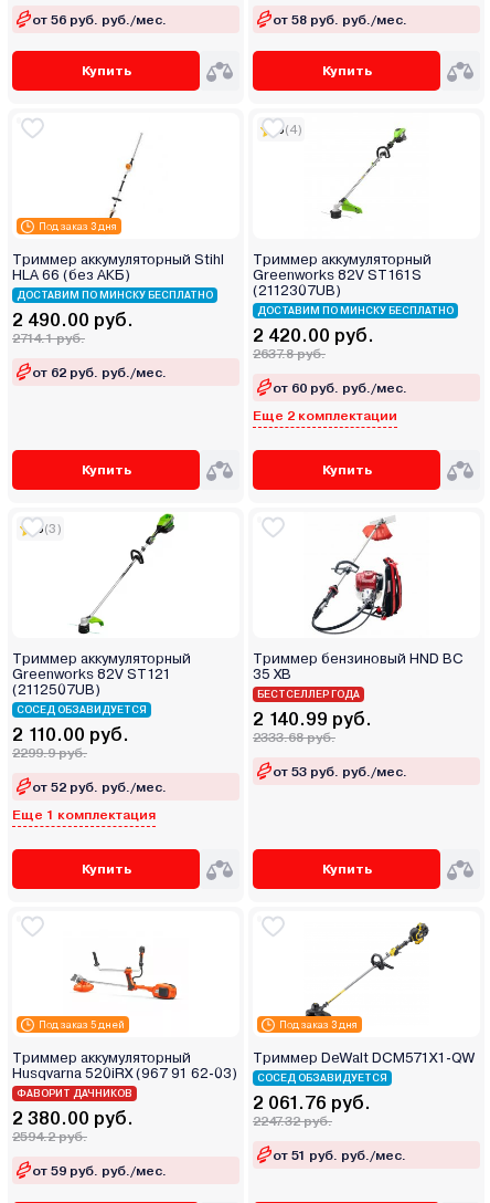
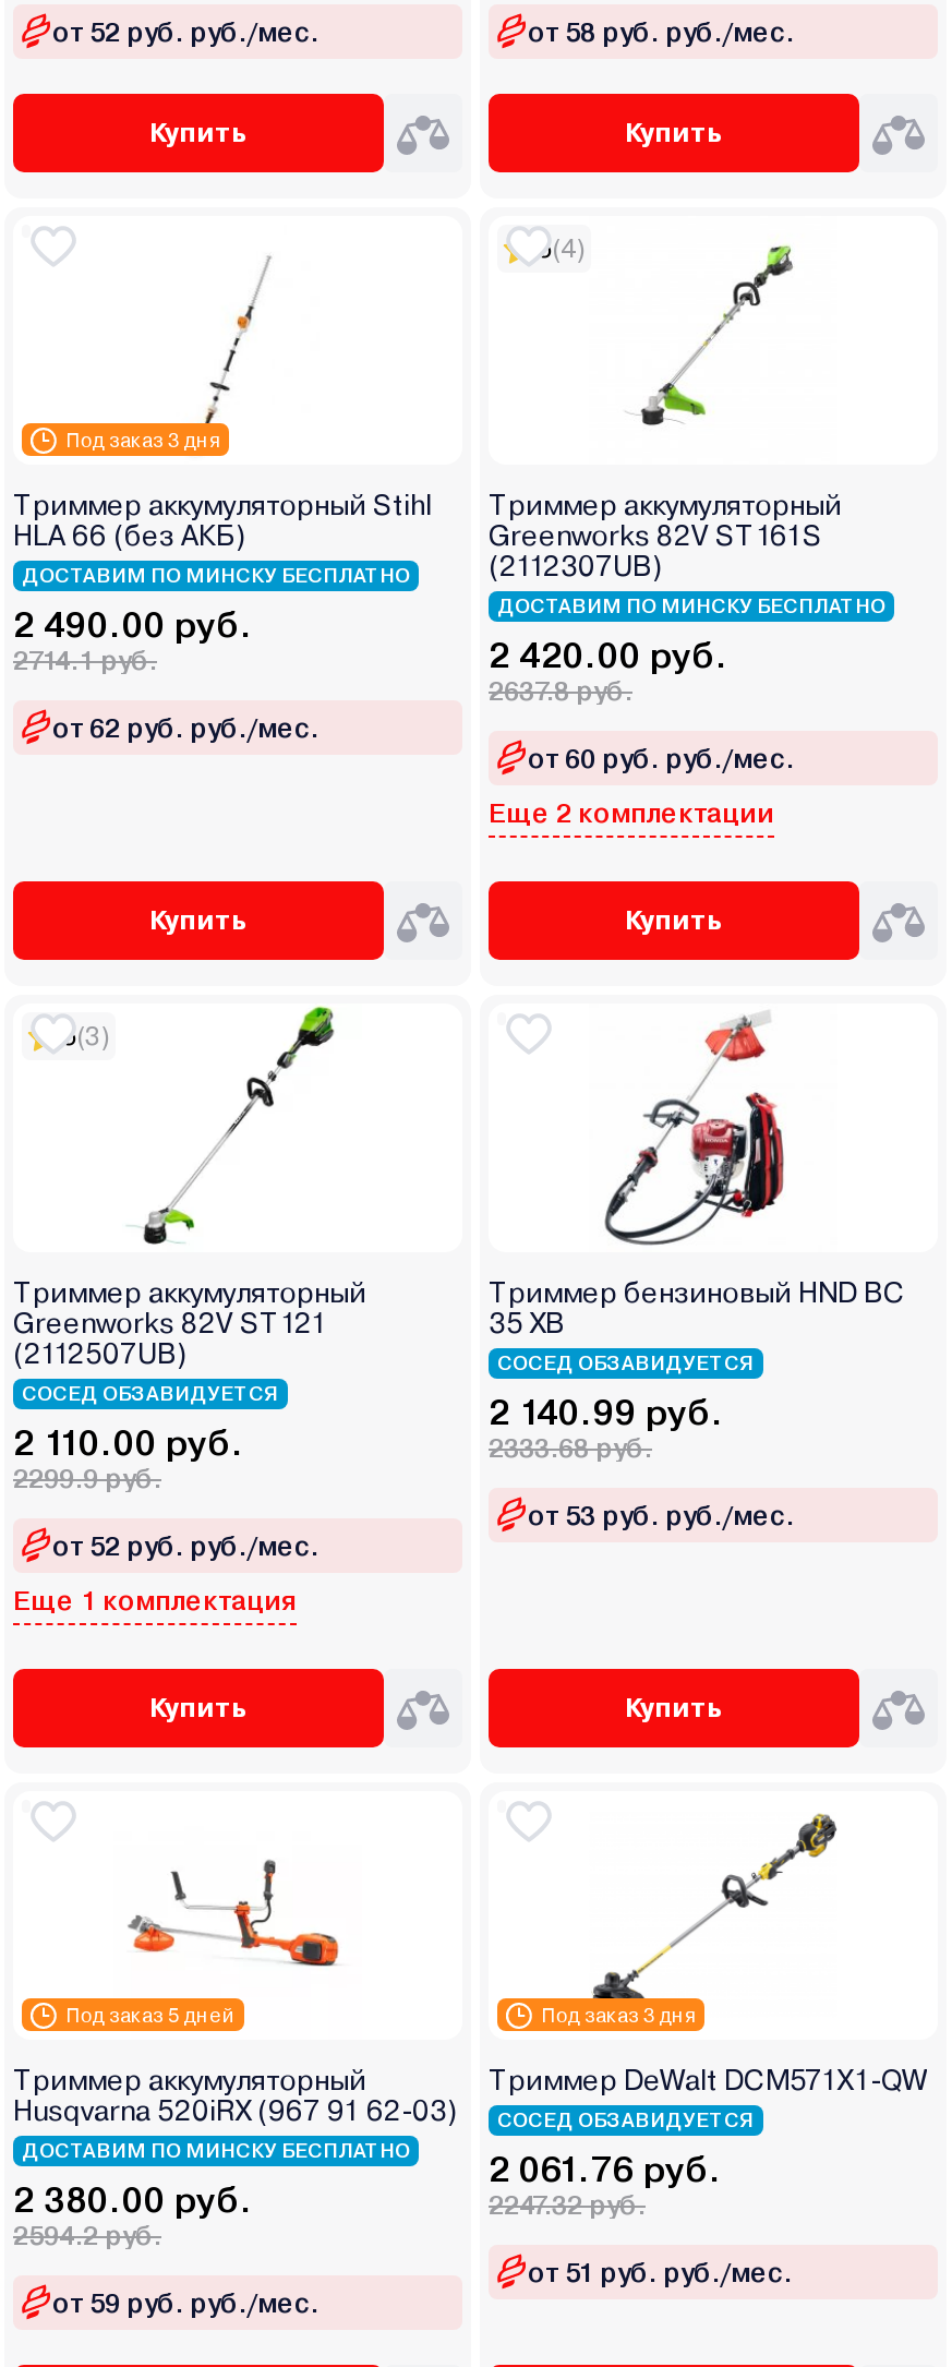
[32,12,167,27] от 56 руб. руб./мес. -> [52,16,318,47] от 52 руб. руб./мес.
[257,689,360,700] БЕСТСЕЛЛЕР ГОДА -> [497,1353,755,1374] СОСЕД ОБЗАВИДУЕТСЯ
[17,1088,132,1099] ФАВОРИТ ДАЧНИКОВ -> [22,2140,410,2162] ДОСТАВИМ ПО МИНСКУ БЕСПЛАТНО

